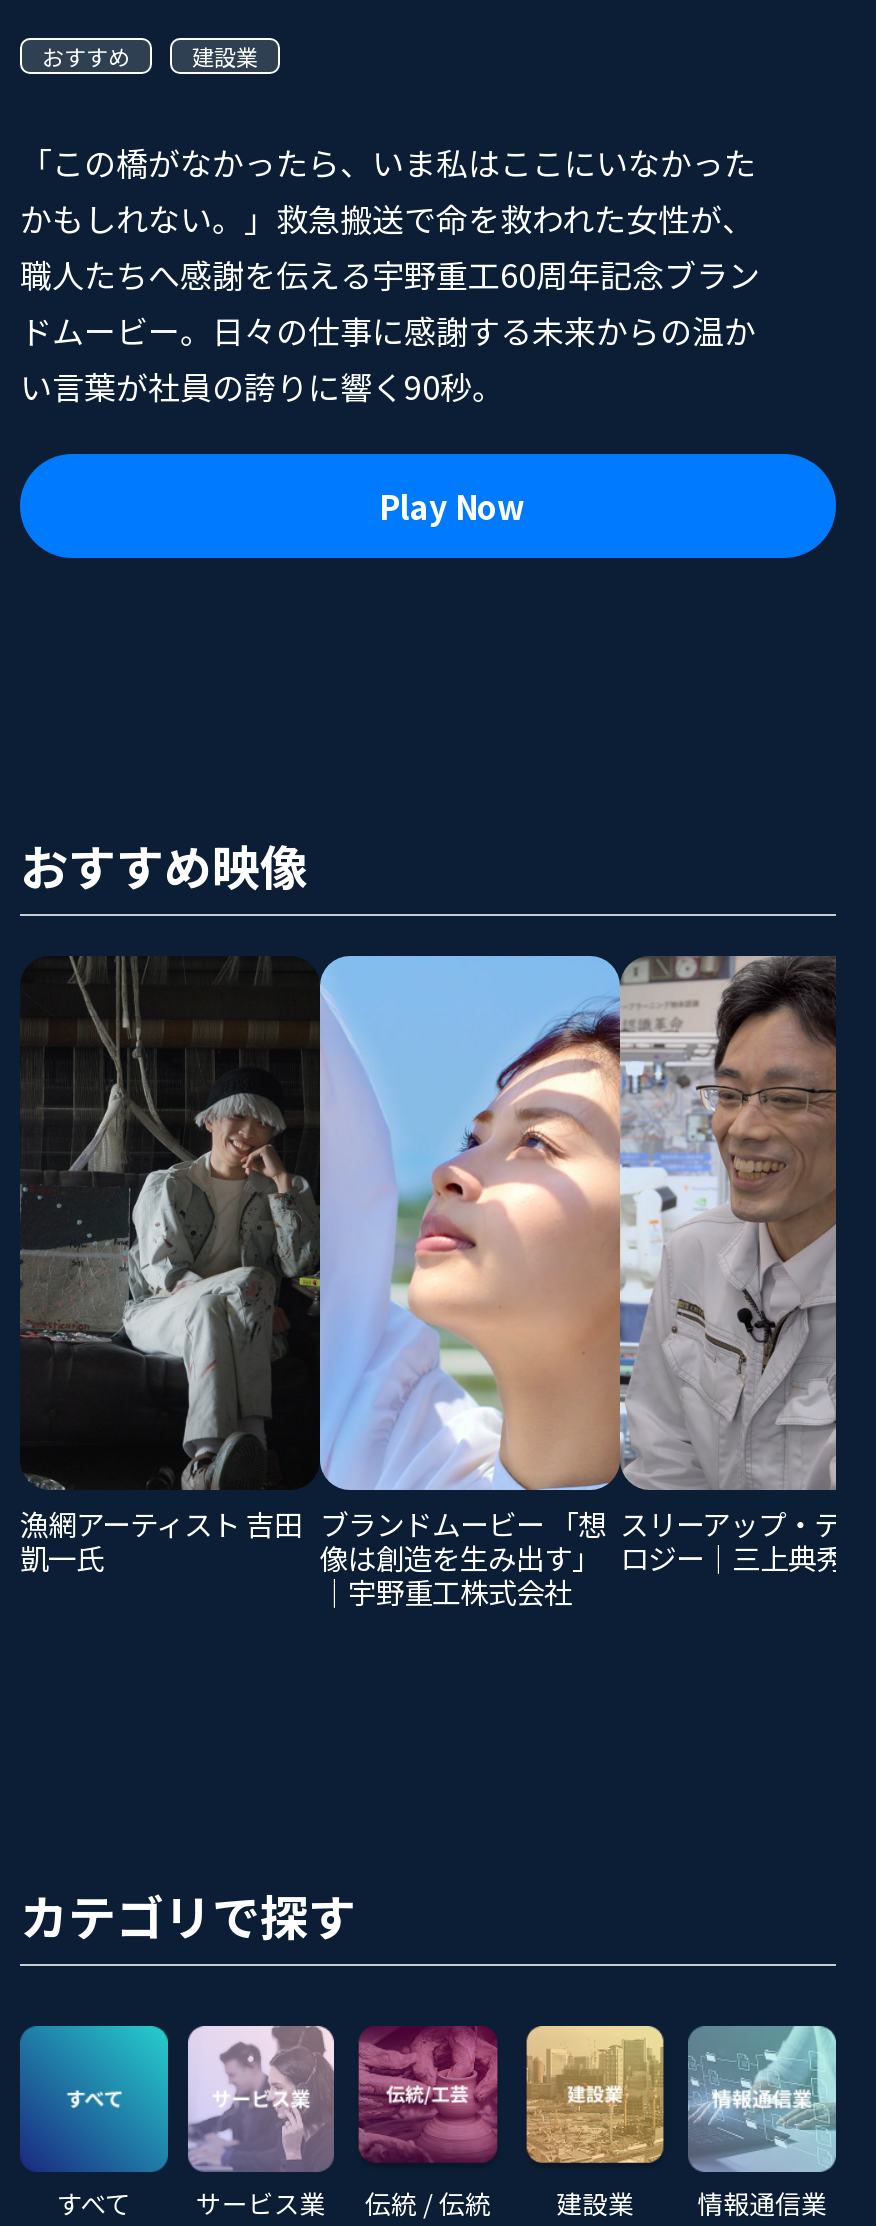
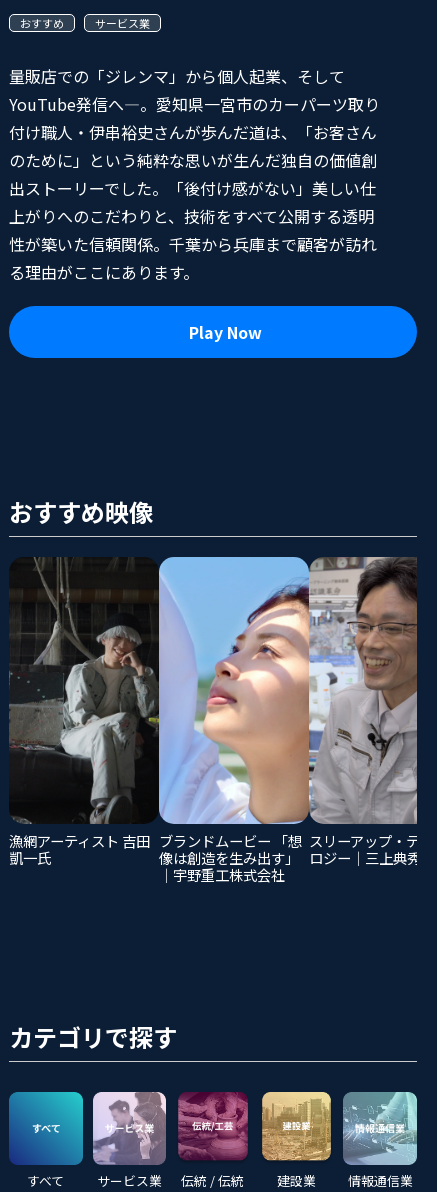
[192,40,258,72] 建設業 -> [95,15,150,31] サービス業
[20,138,760,410] 「この橋がなかったら、いま私はここにいなかった | かもしれない。」救急搬送で命を救われた女性が、 | 職人たちへ感謝を伝える宇野重工60周年記念ブラン | ドムービー。日々の仕事に感謝する未来からの温か | い言葉が社員の誇りに響く90秒。 -> [9,64,380,284] 量販店での「ジレンマ」から個人起業、そして | YouTube発信へ—。愛知県一宮市のカーパーツ取り | 付け職人・伊串裕史さんが歩んだ道は、「お客さん | のために」という純粋な思いが生んだ独自の価値創 | 出ストーリーでした。「後付け感がない」美しい仕 | 上がりへのこだわりと、技術をすべて公開する透明 | 性が築いた信頼関係。千葉から兵庫まで顧客が訪れ | る理由がここにあります。

